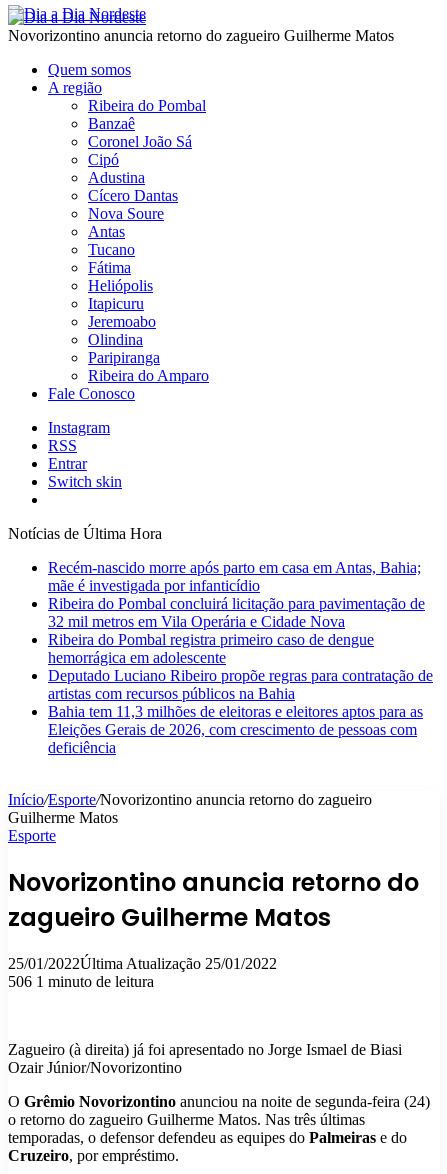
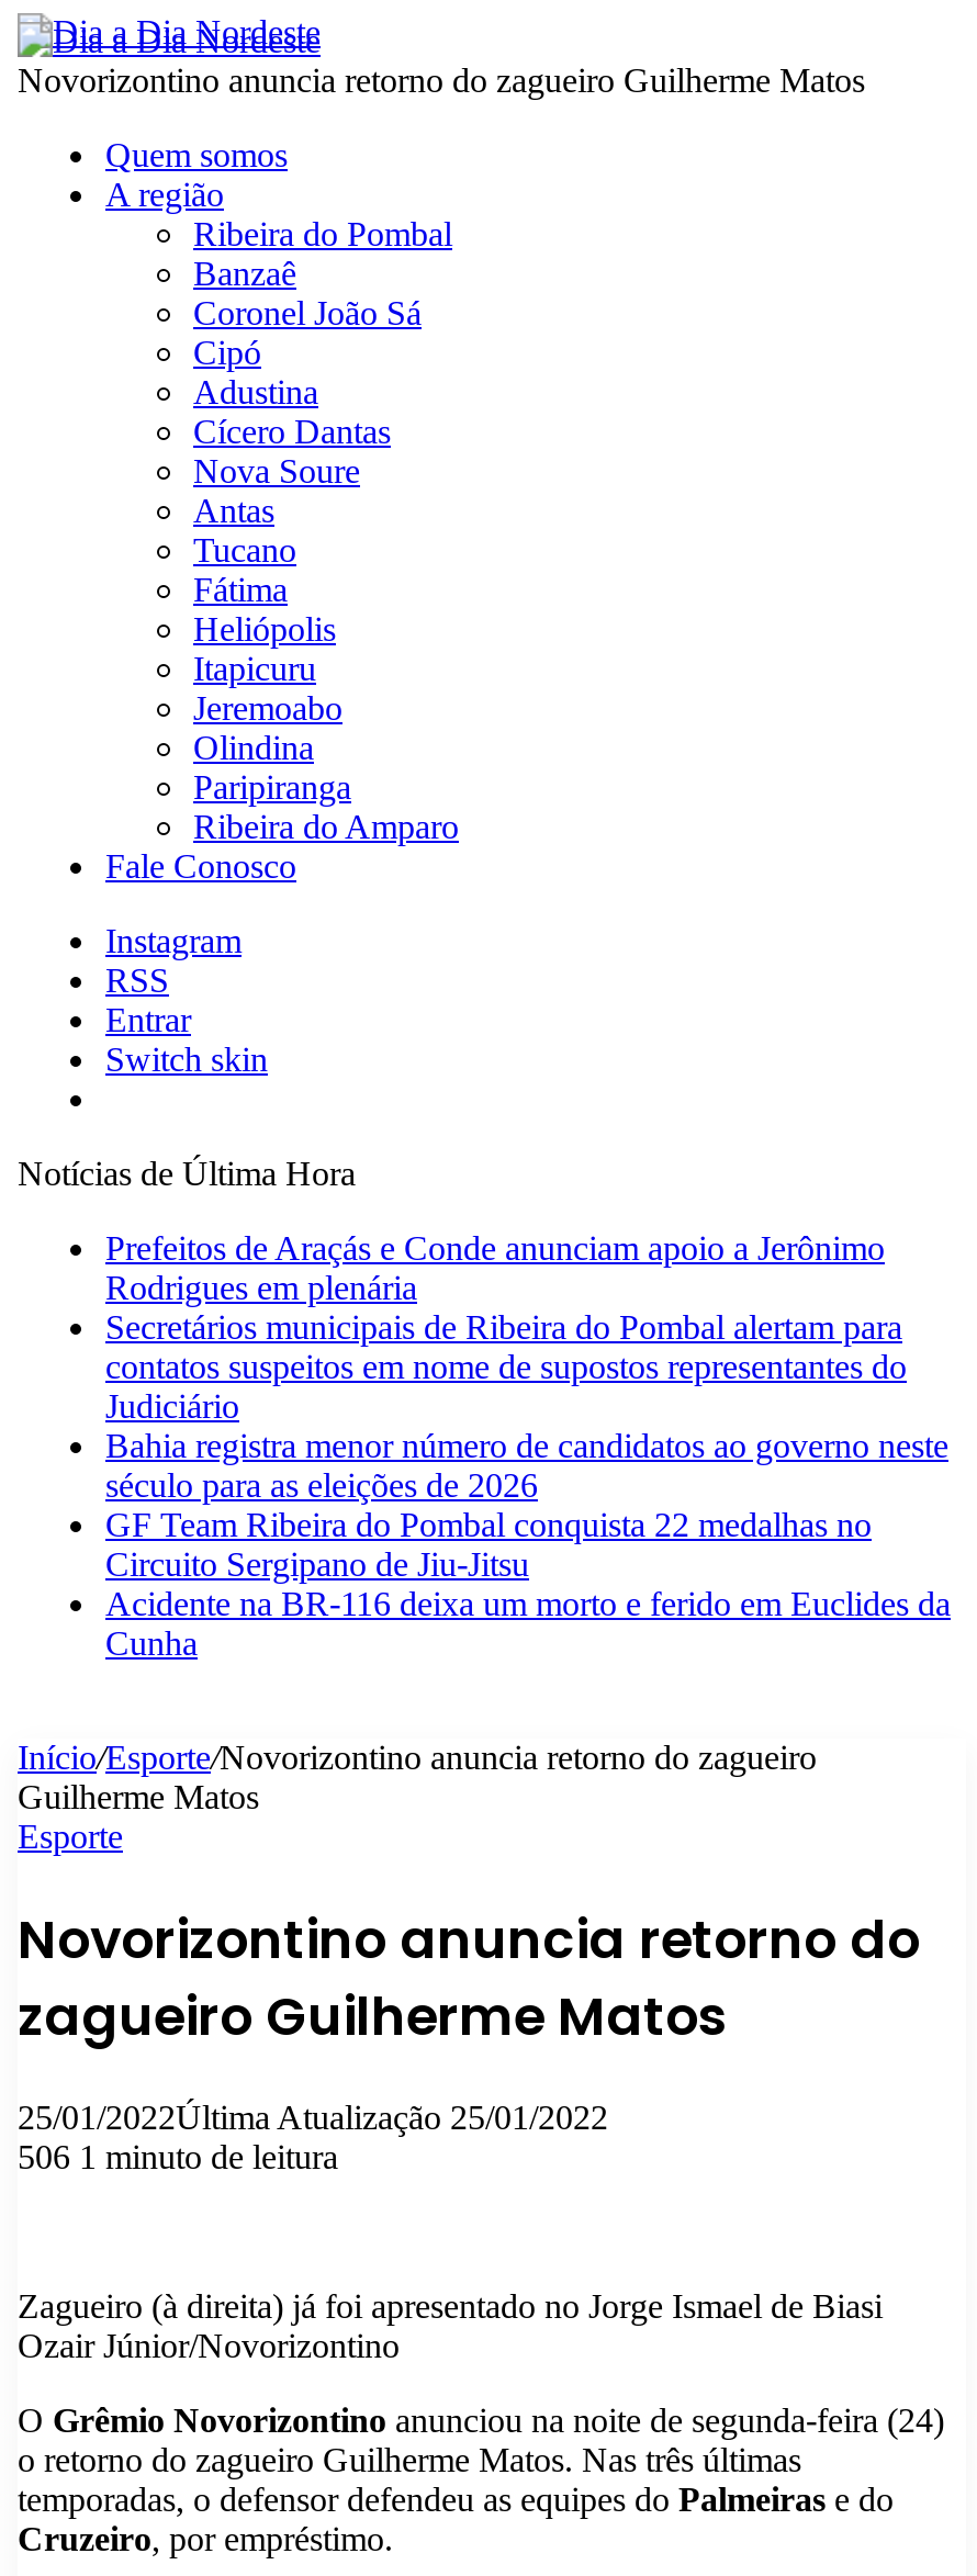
[48,559,433,756] Recém-nascido morre após parto em casa em Antas, Bahia; | mãe é investigada por infanticídio | Ribeira do Pombal concluirá licitação para pavimentação de | 32 mil metros em Vila Operária e Cidade Nova | Ribeira do Pombal registra primeiro caso de dengue | hemorrágica em adolescente | Deputado Luciano Ribeiro propõe regras para contratação de | artistas com recursos públicos na Bahia | Bahia tem 11,3 milhões de eleitoras e eleitores aptos para as | Eleições Gerais de 2026, com crescimento de pessoas com | deficiência -> [105,1229,951,1662] Prefeitos de Araçás e Conde anunciam apoio a Jerônimo | Rodrigues em plenária | Secretários municipais de Ribeira do Pombal alertam para | contatos suspeitos em nome de supostos representantes do | Judiciário | Bahia registra menor número de candidatos ao governo neste | século para as eleições de 2026 | GF Team Ribeira do Pombal conquista 22 medalhas no | Circuito Sergipano de Jiu-Jitsu | Acidente na BR-116 deixa um morto e ferido em Euclides da | Cunha

